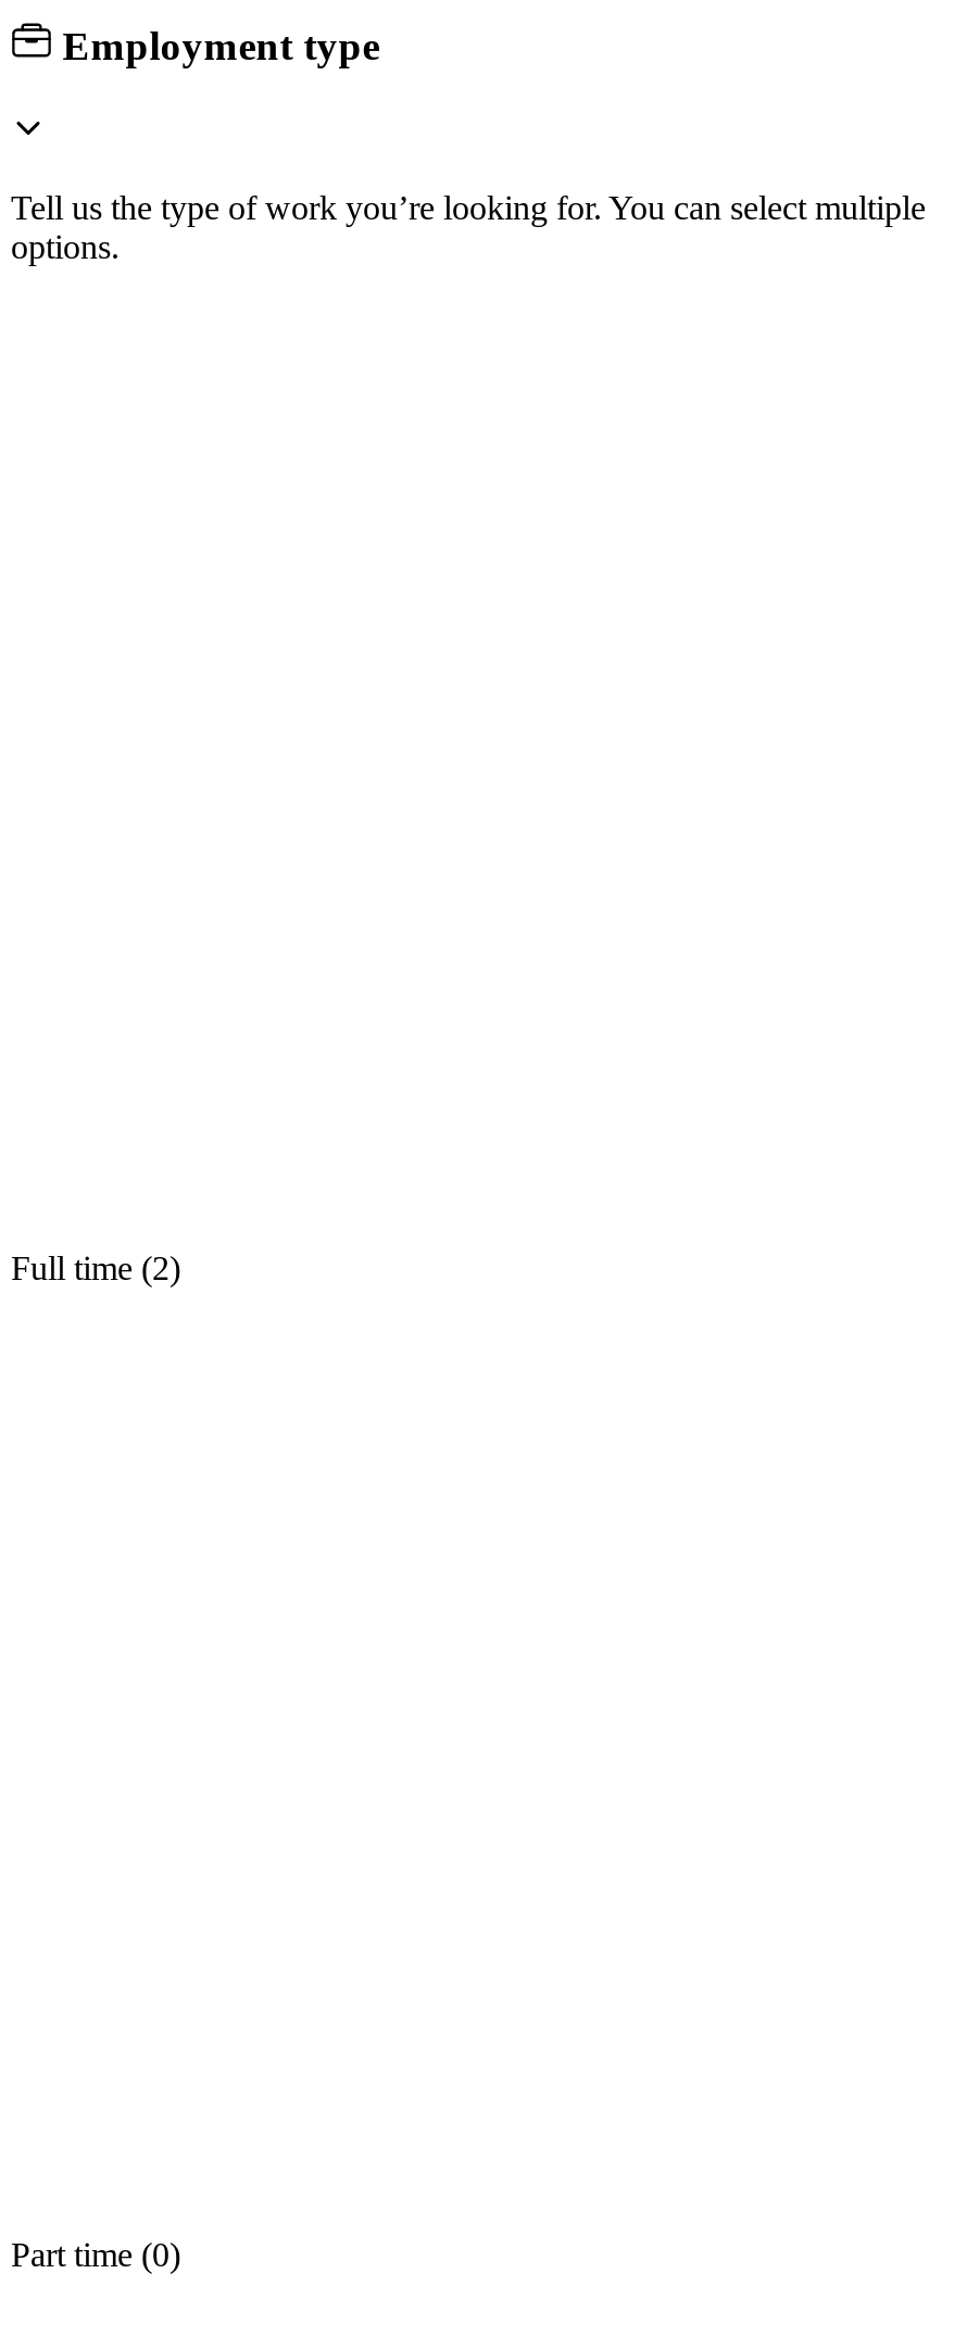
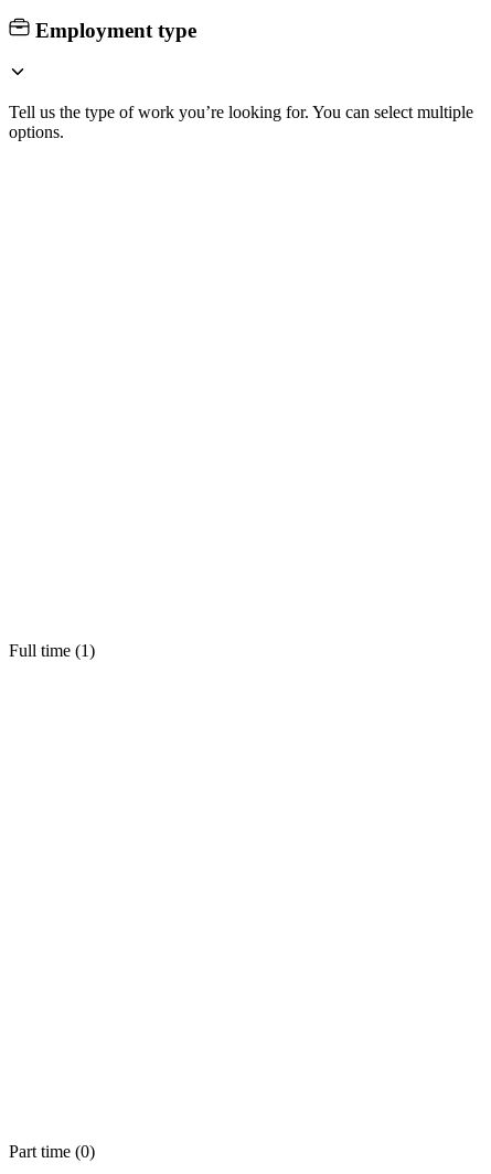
[11,1250,180,1287] Full time (2) -> [9,641,95,660] Full time (1)

